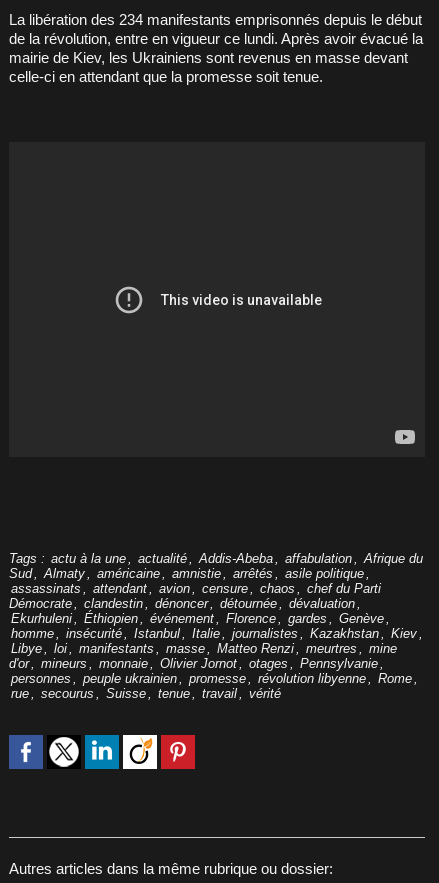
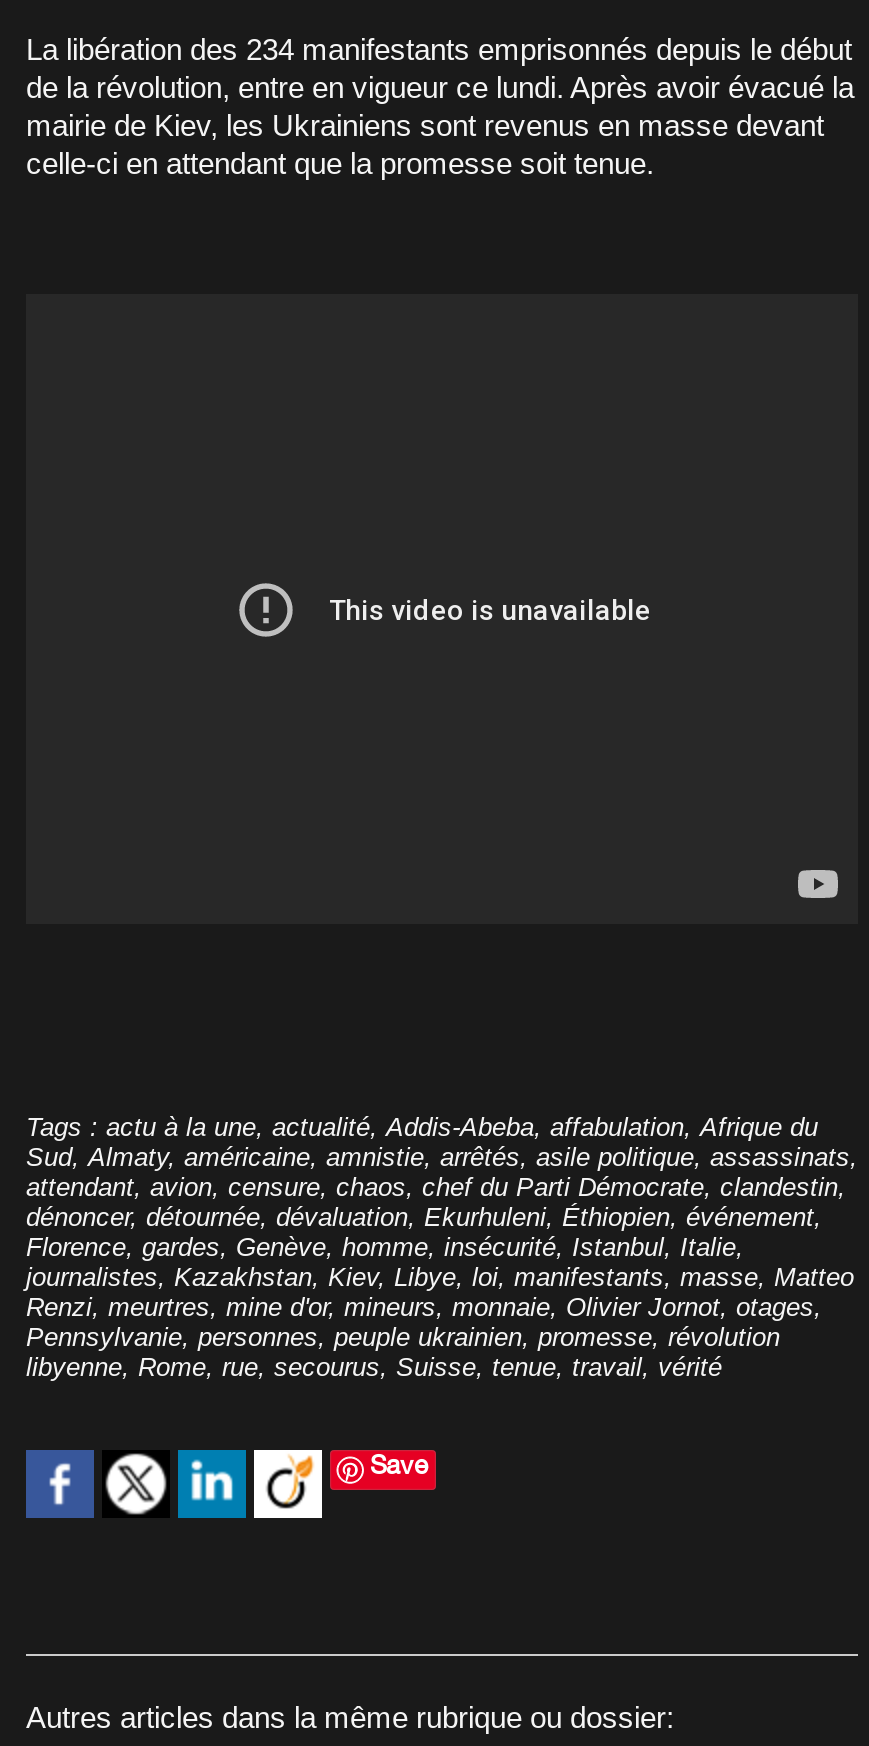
[9,550,423,700] Tags: actu à la une , actualité , Addis-Abeba , affabulation , Afrique du | Sud , Almaty , américaine , amnistie , arrêtés , asile politique , | assassinats , attendant , avion , censure , chaos , chef du Parti | Démocrate , clandestin , dénoncer , détournée , dévaluation , | Ekurhuleni , Éthiopien , événement , Florence , gardes , Genève , | homme , insécurité , Istanbul , Italie , journalistes , Kazakhstan , Kiev , | Libye , loi , manifestants , masse , Matteo Renzi , meurtres , mine | d'or , mineurs , monnaie , Olivier Jornot , otages , Pennsylvanie , | personnes , peuple ukrainien , promesse , révolution libyenne , Rome , | rue , secourus , Suisse , tenue , travail , vérité -> [26,1111,858,1479] Tags: actu à la une, actualité, Addis-Abeba, affabulation, Afrique du | Sud, Almaty, américaine, amnistie, arrêtés, asile politique, assassinats, | attendant, avion, censure, chaos, chef du Parti Démocrate, clandestin, | dénoncer, détournée, dévaluation, Ekurhuleni, Éthiopien, événement, | Florence, gardes, Genève, homme, insécurité, Istanbul, Italie, | journalistes, Kazakhstan, Kiev, Libye, loi, manifestants, masse, Matteo | Renzi, meurtres, mine d'or, mineurs, monnaie, Olivier Jornot, otages, | Pennsylvanie, personnes, peuple ukrainien, promesse, révolution | libyenne, Rome, rue, secourus, Suisse, tenue, travail, vérité | Save
[160,736,196,770] [image] -> [330,1452,398,1518] [image]

